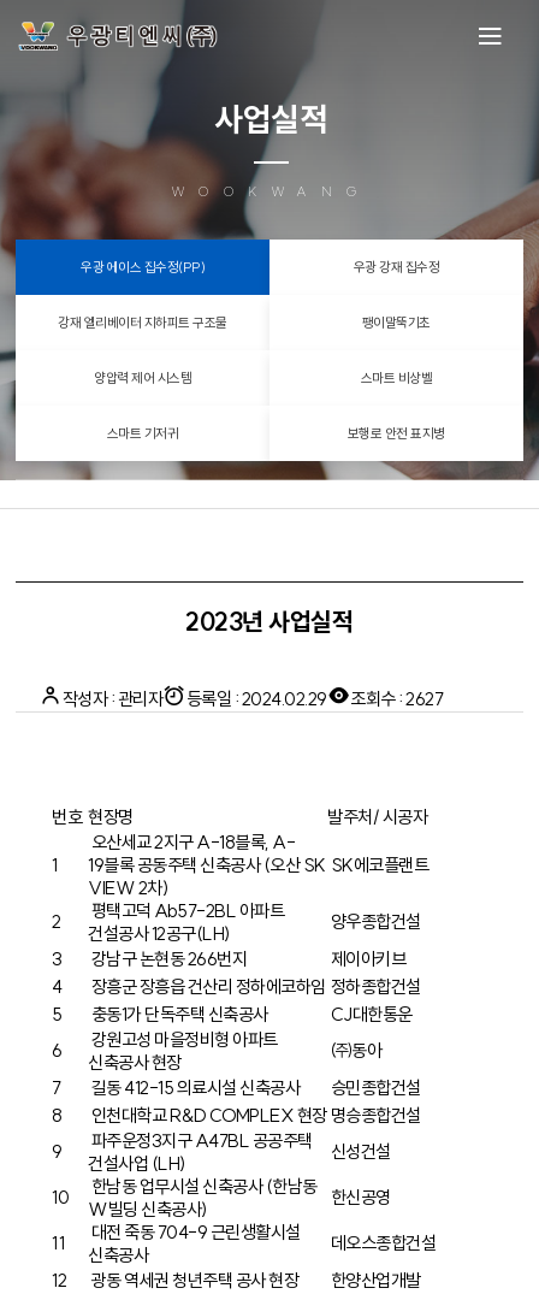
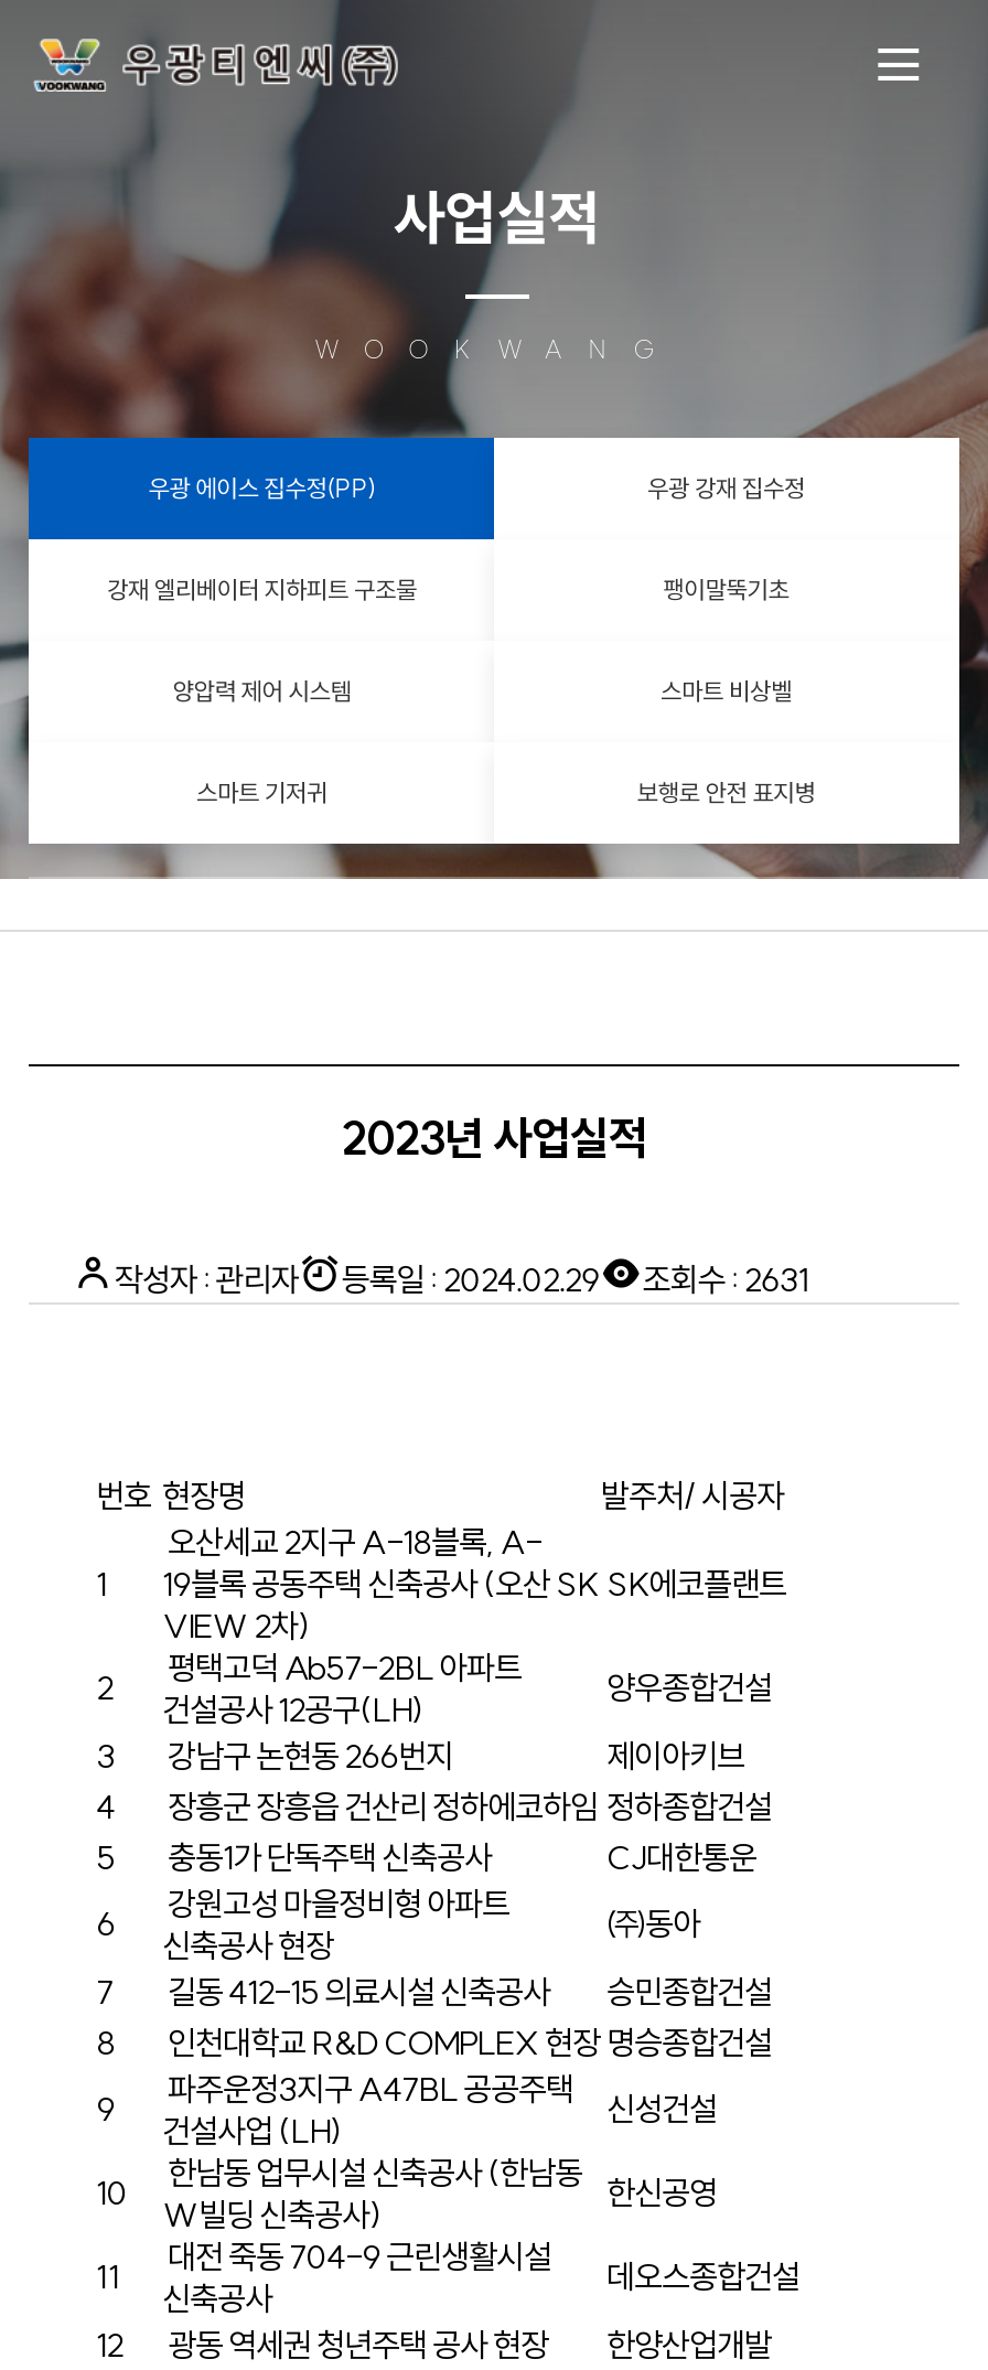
[62,687,443,710] 작성자 : 관리자 등록일 : 2024.02.29 조회수 : 2627 -> [114,1258,808,1300] 작성자 : 관리자 등록일 : 2024.02.29 조회수 : 2631

